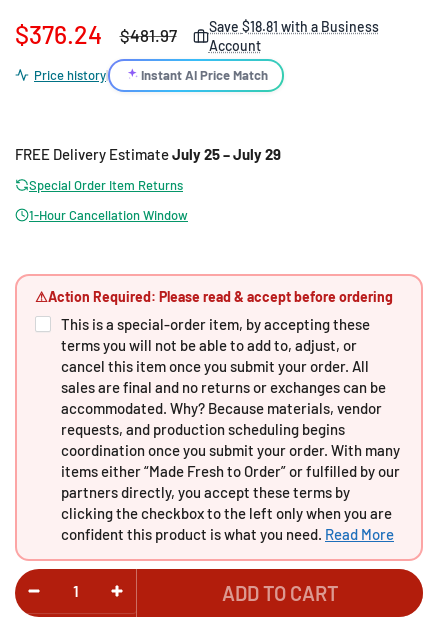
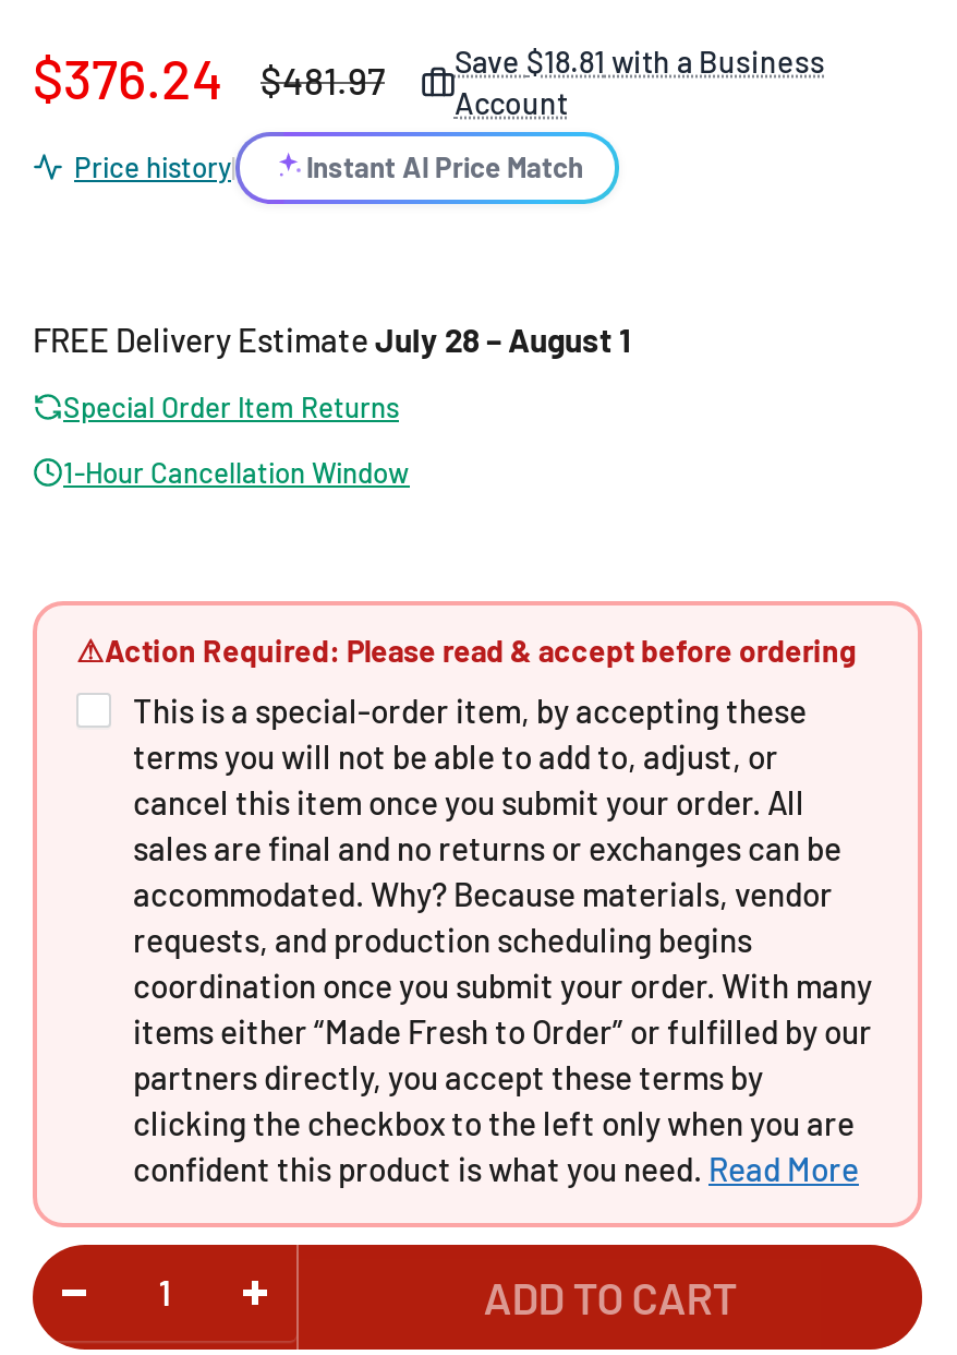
[15,145,281,163] FREE Delivery Estimate July 25 – July 29 -> [33,319,630,358] FREE Delivery Estimate July 28 – August 1

